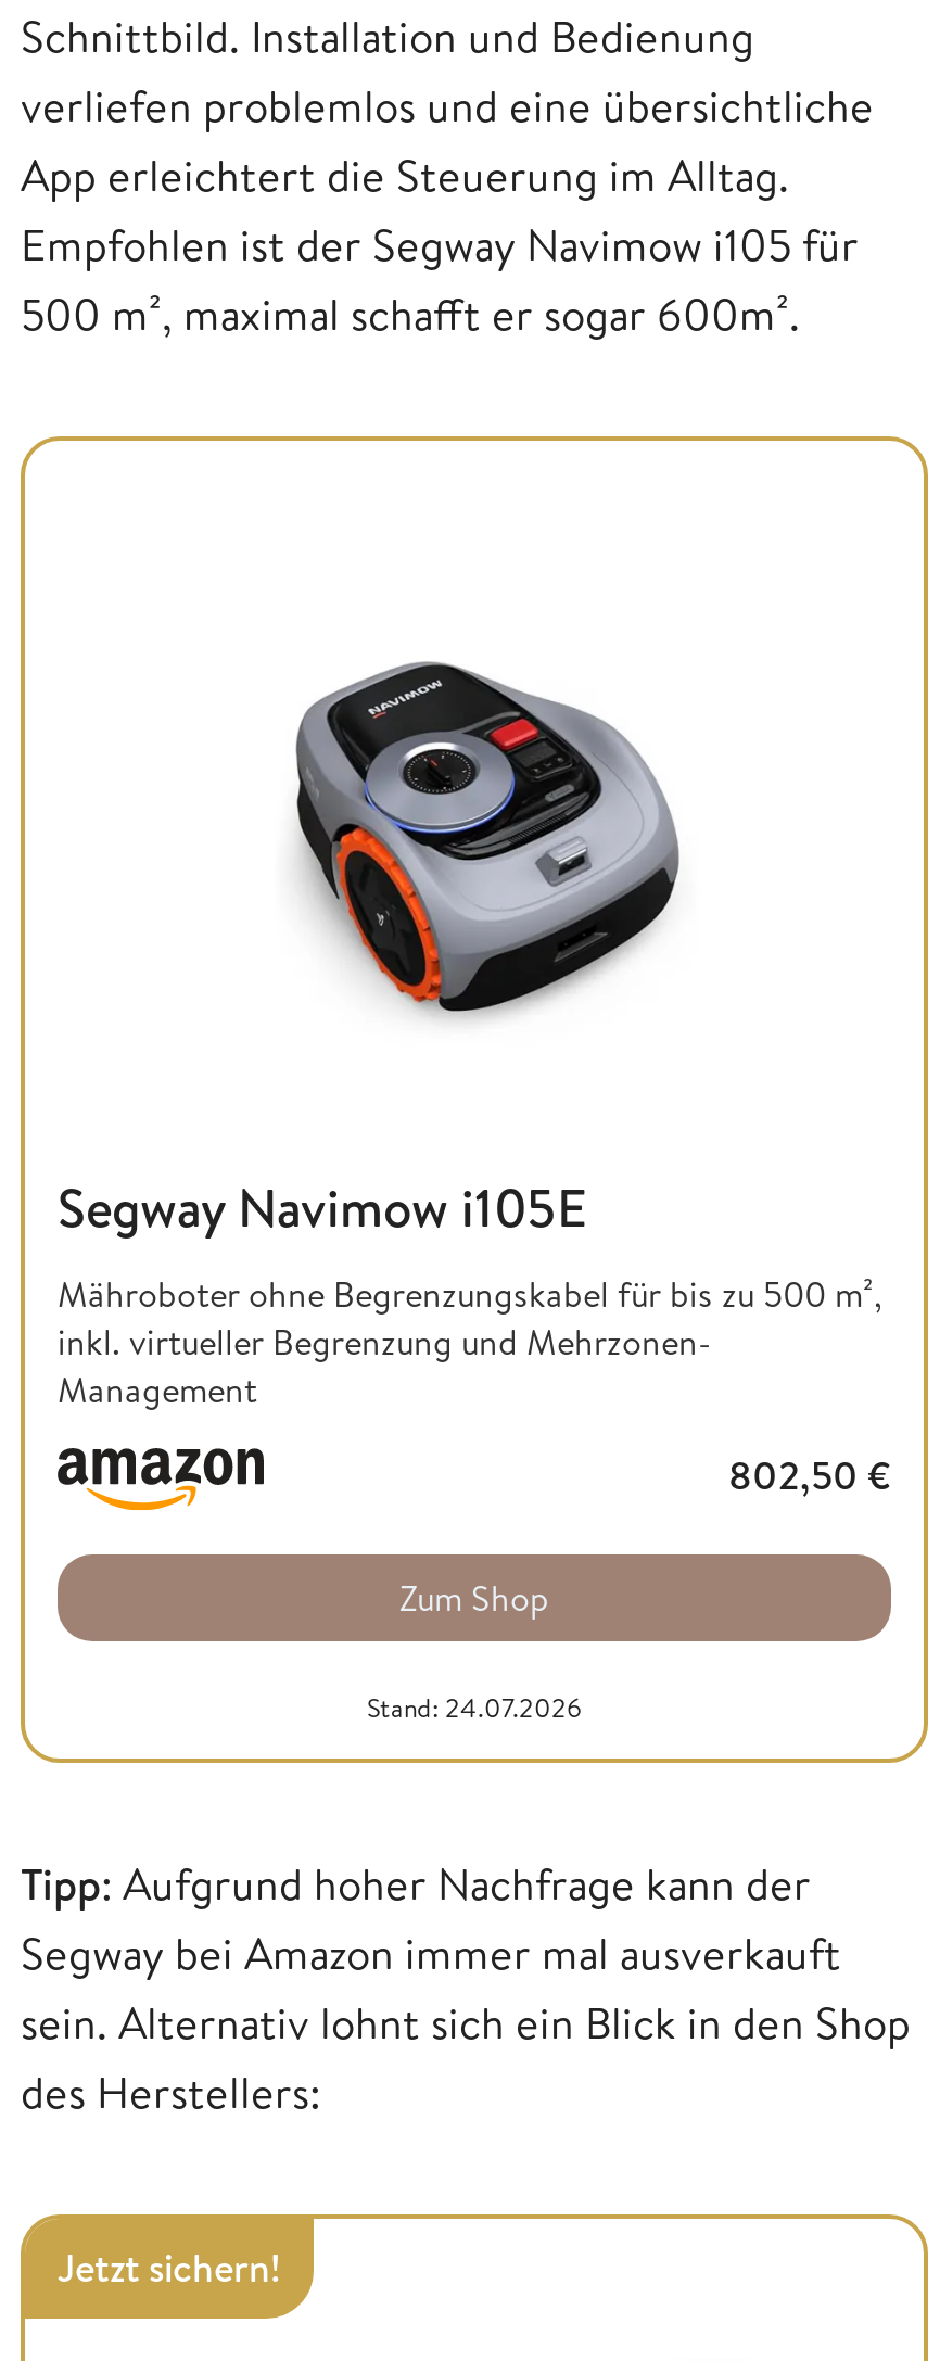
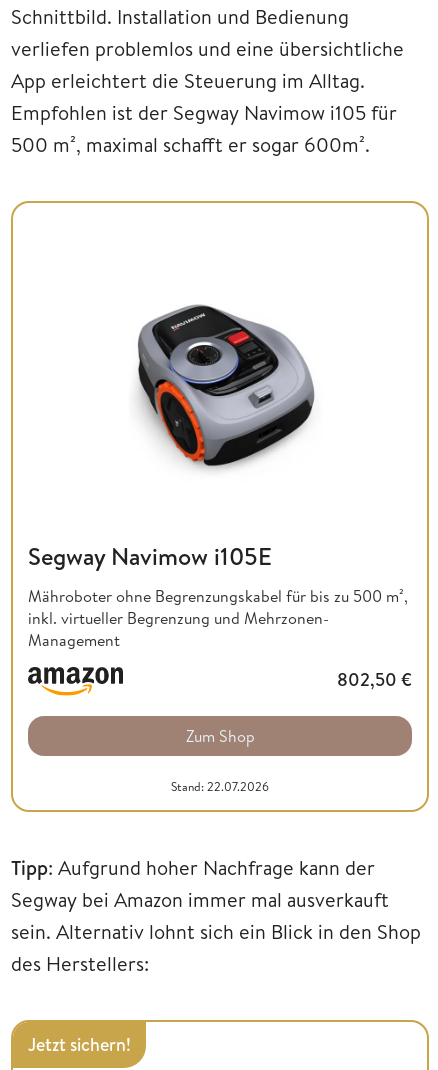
[367,1689,582,1726] Stand: 24.07.2026 -> [171,778,269,795] Stand: 22.07.2026

